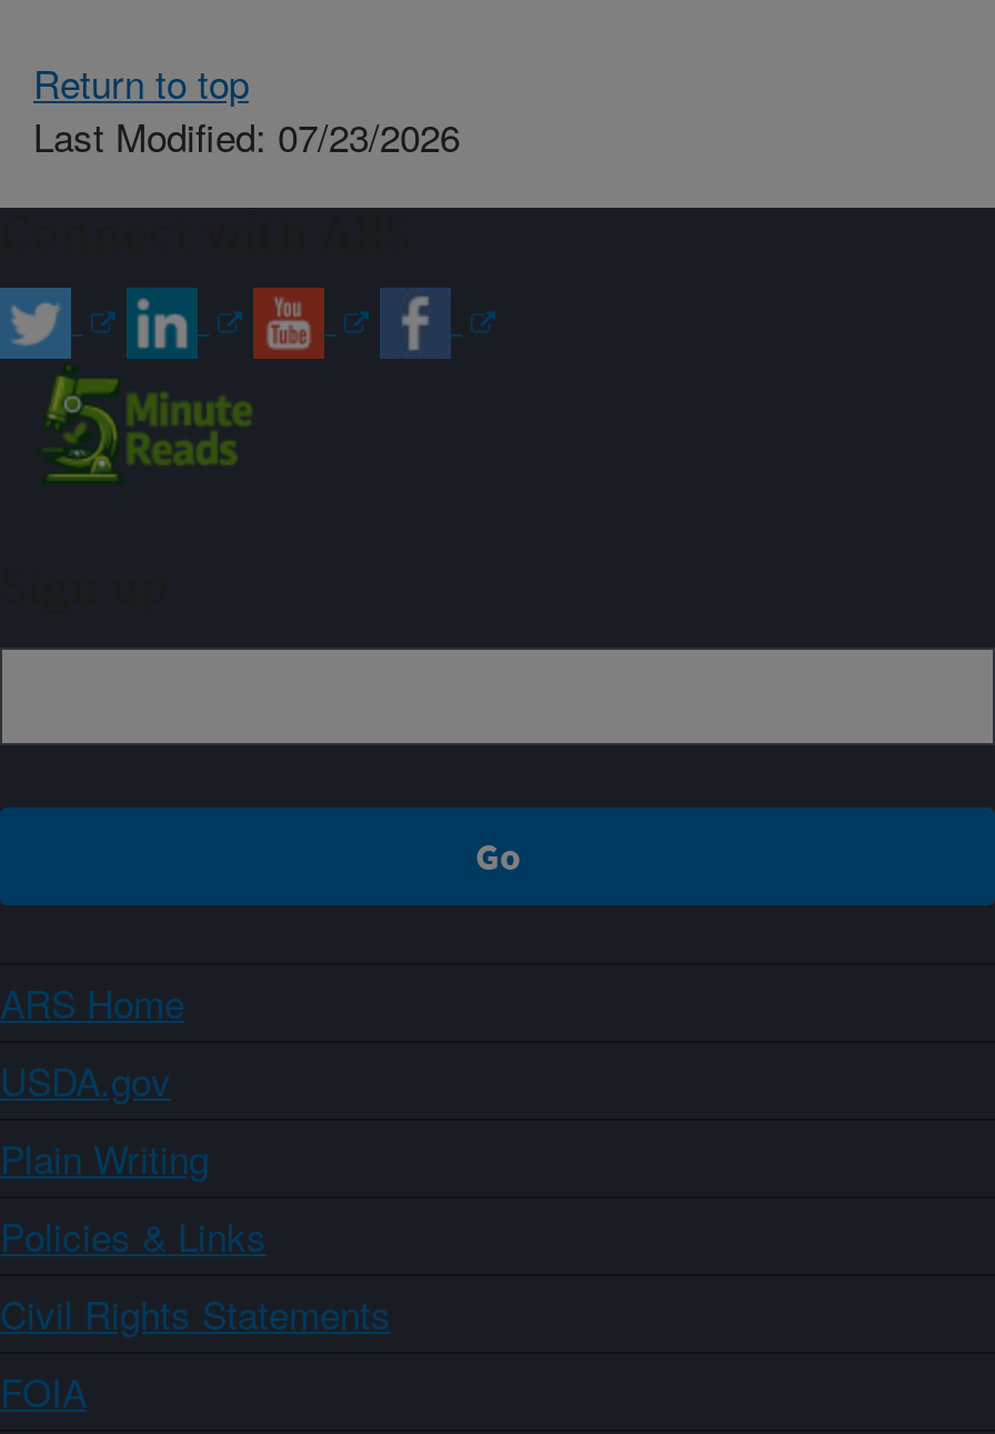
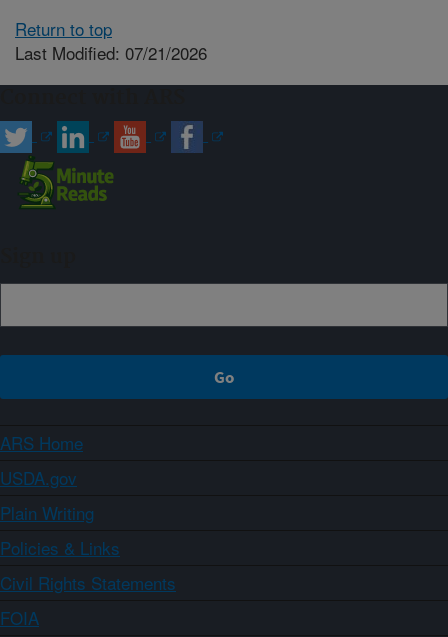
[33,107,460,162] Last Modified: 07/23/2026 -> [15,39,207,64] Last Modified: 07/21/2026

